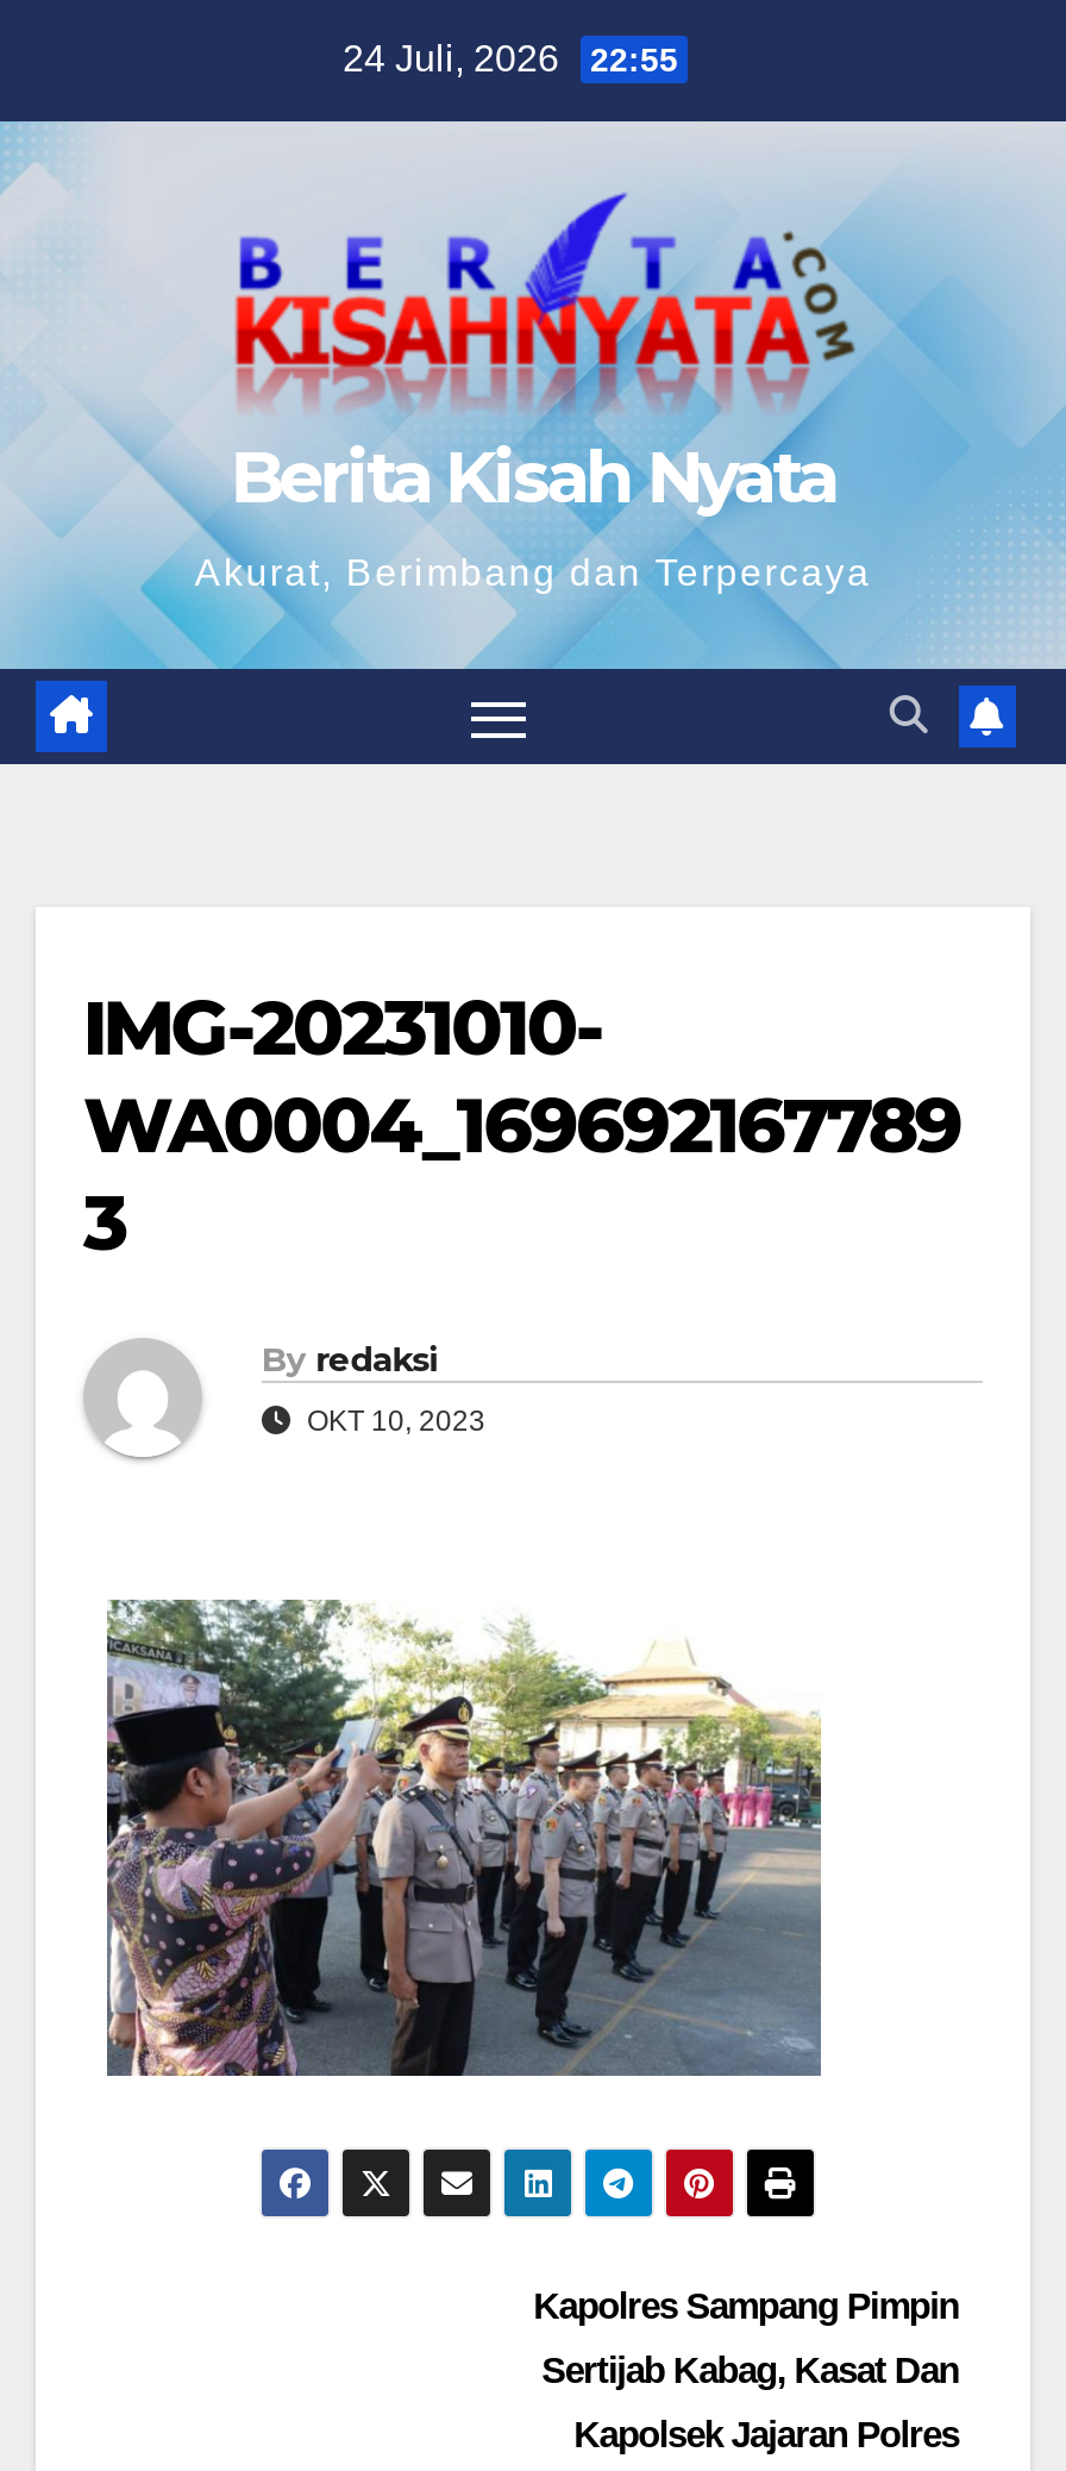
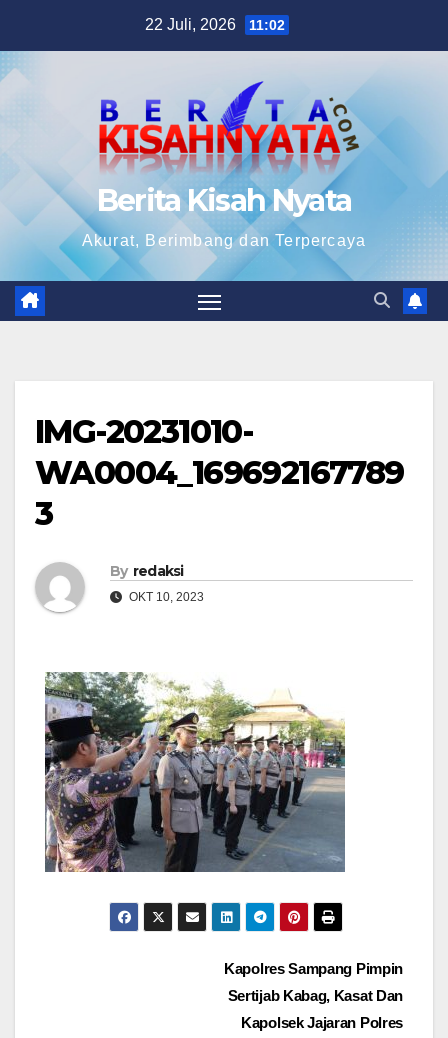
[343,38,678,79] 24 Juli, 2026 22:55 -> [144,16,284,33] 22 Juli, 2026 11:02

